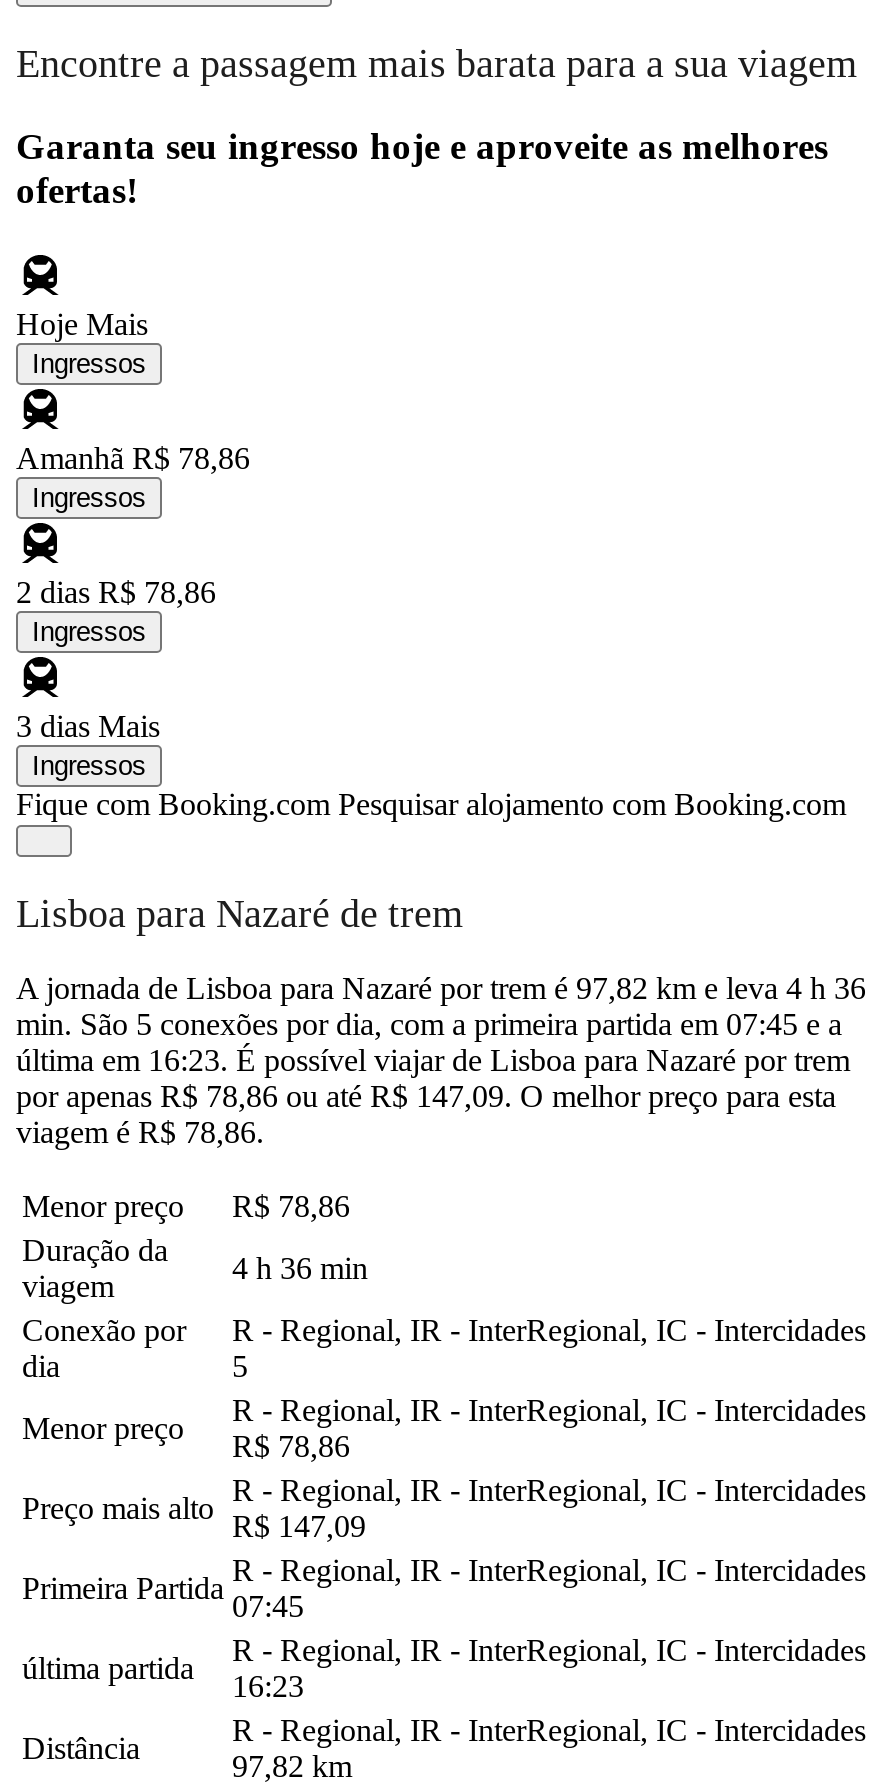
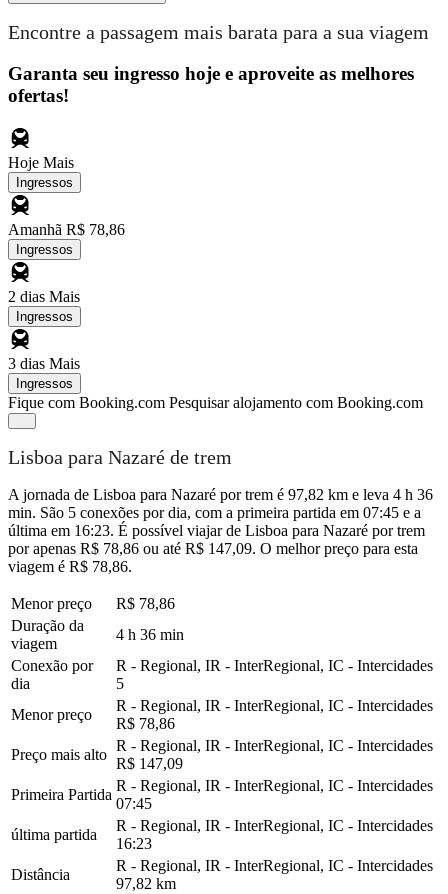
[16,574,216,608] 2 dias R$ 78,86 -> [8,287,80,304] 2 dias Mais

